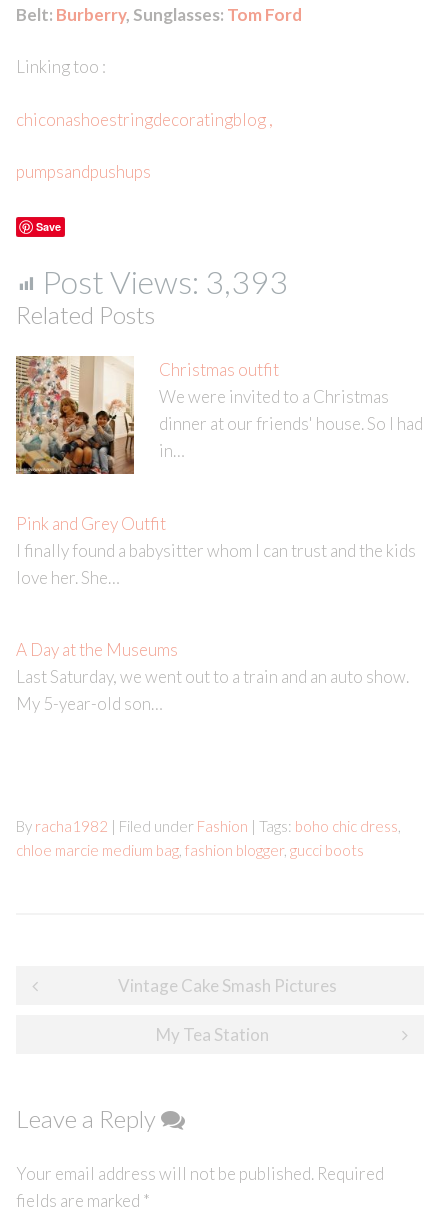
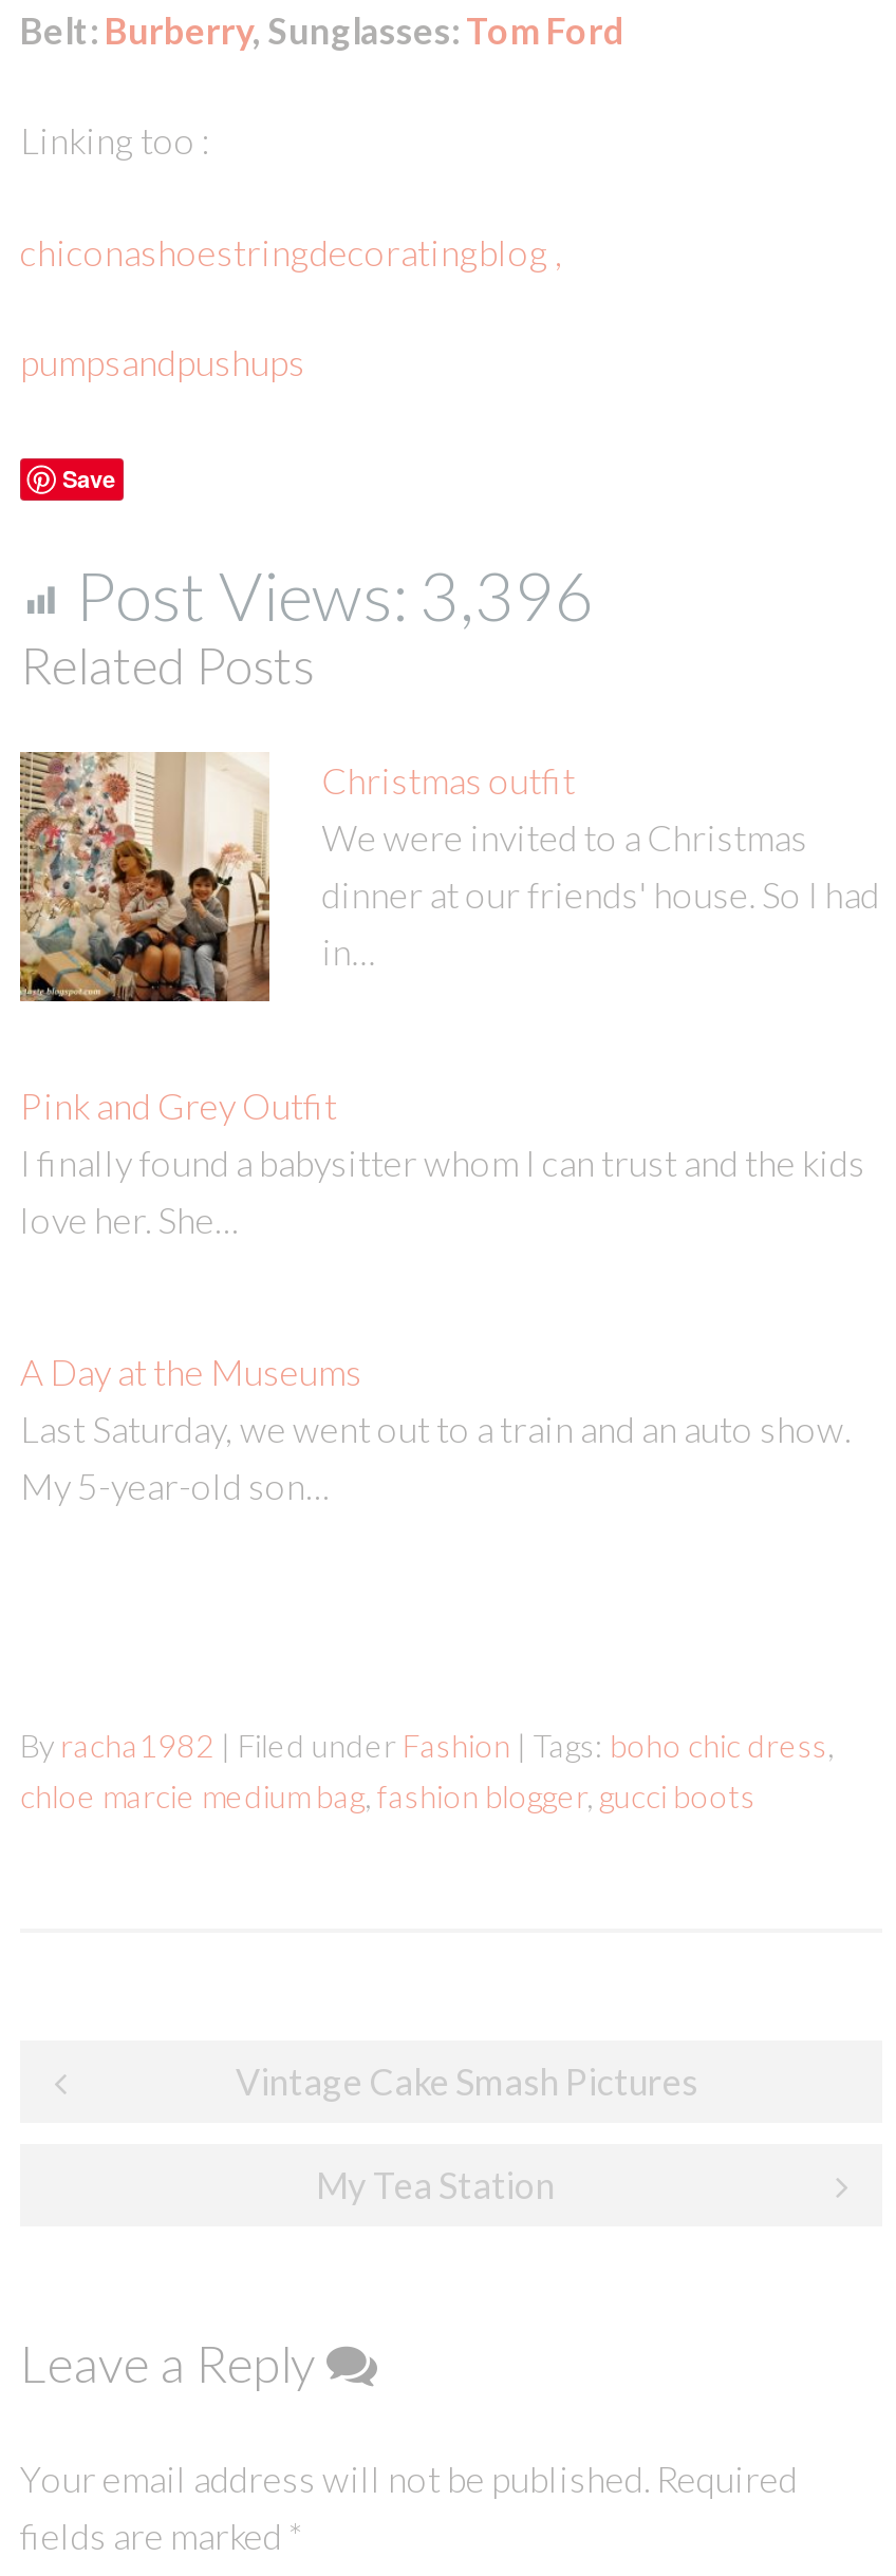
[42,262,288,301] Post Views: 3,393 -> [75,553,595,636] Post Views: 3,396

